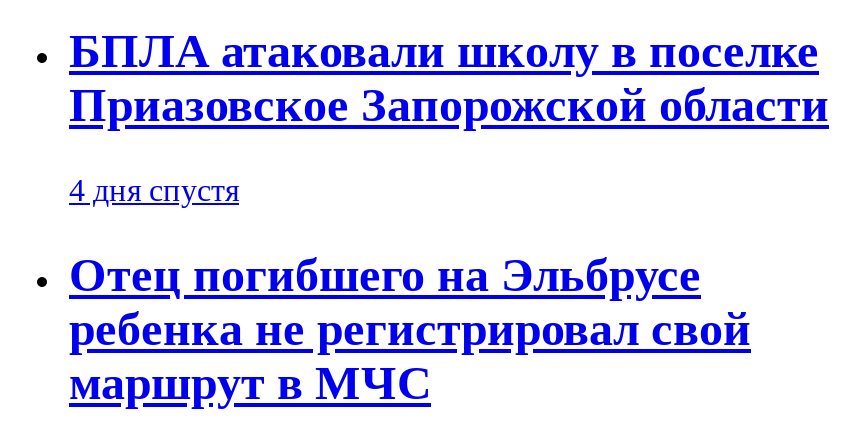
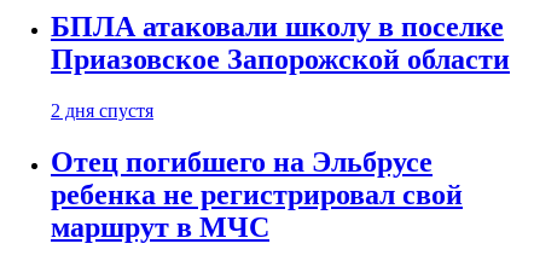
[69,173,239,207] 4 дня спустя -> [51,101,153,121] 2 дня спустя

